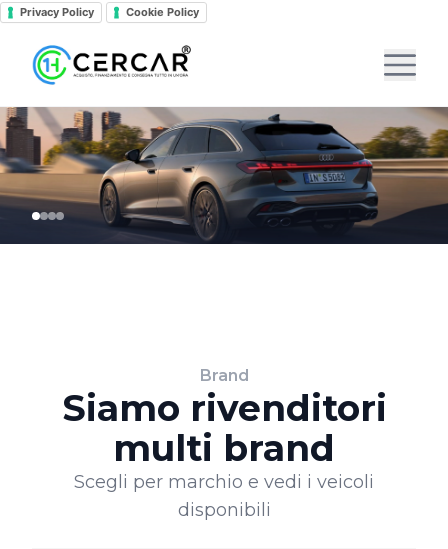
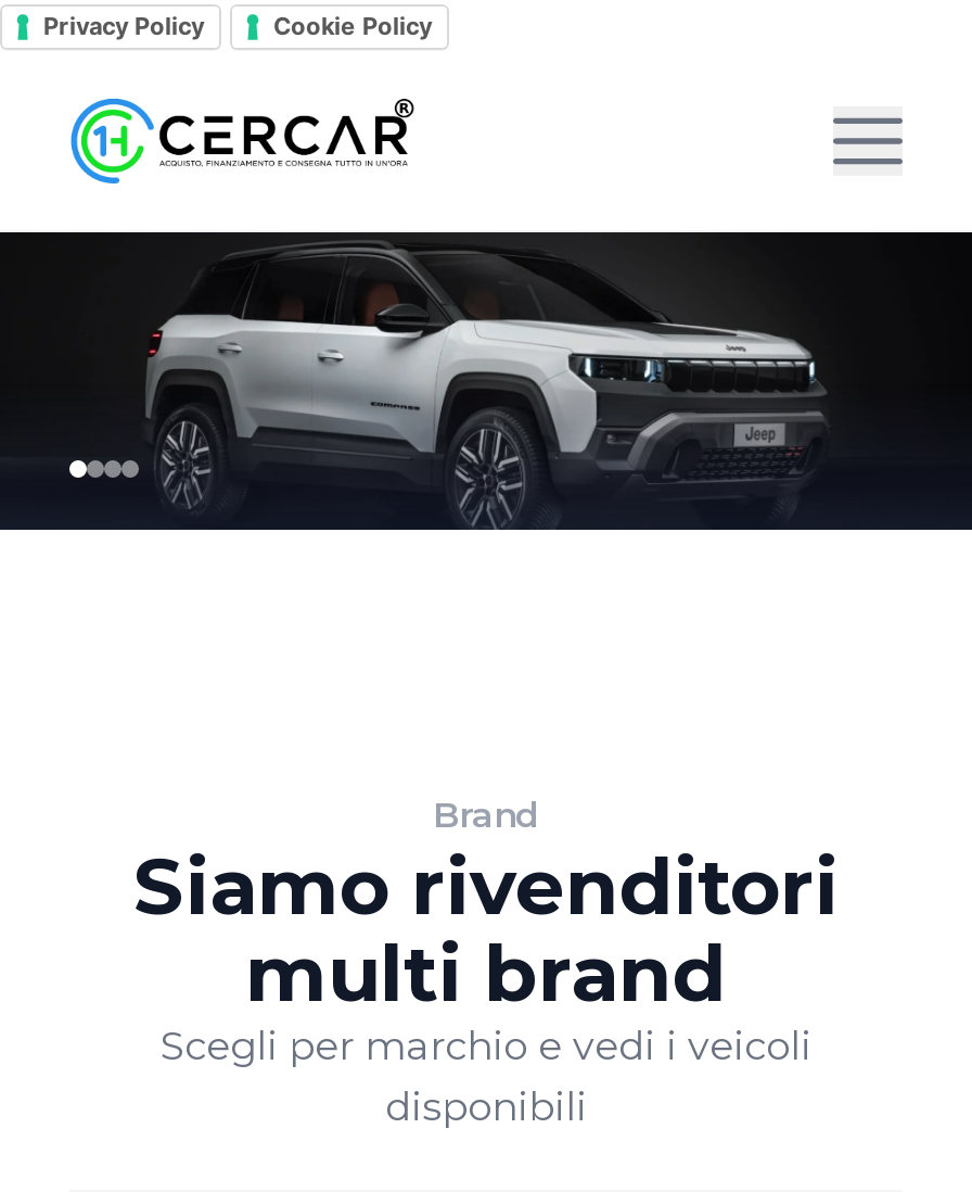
[3,106,445,240] [image] -> [7,230,965,523] [image]

